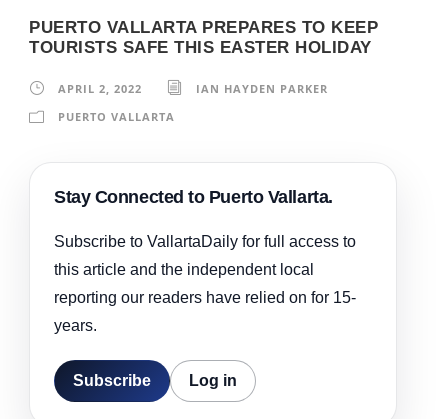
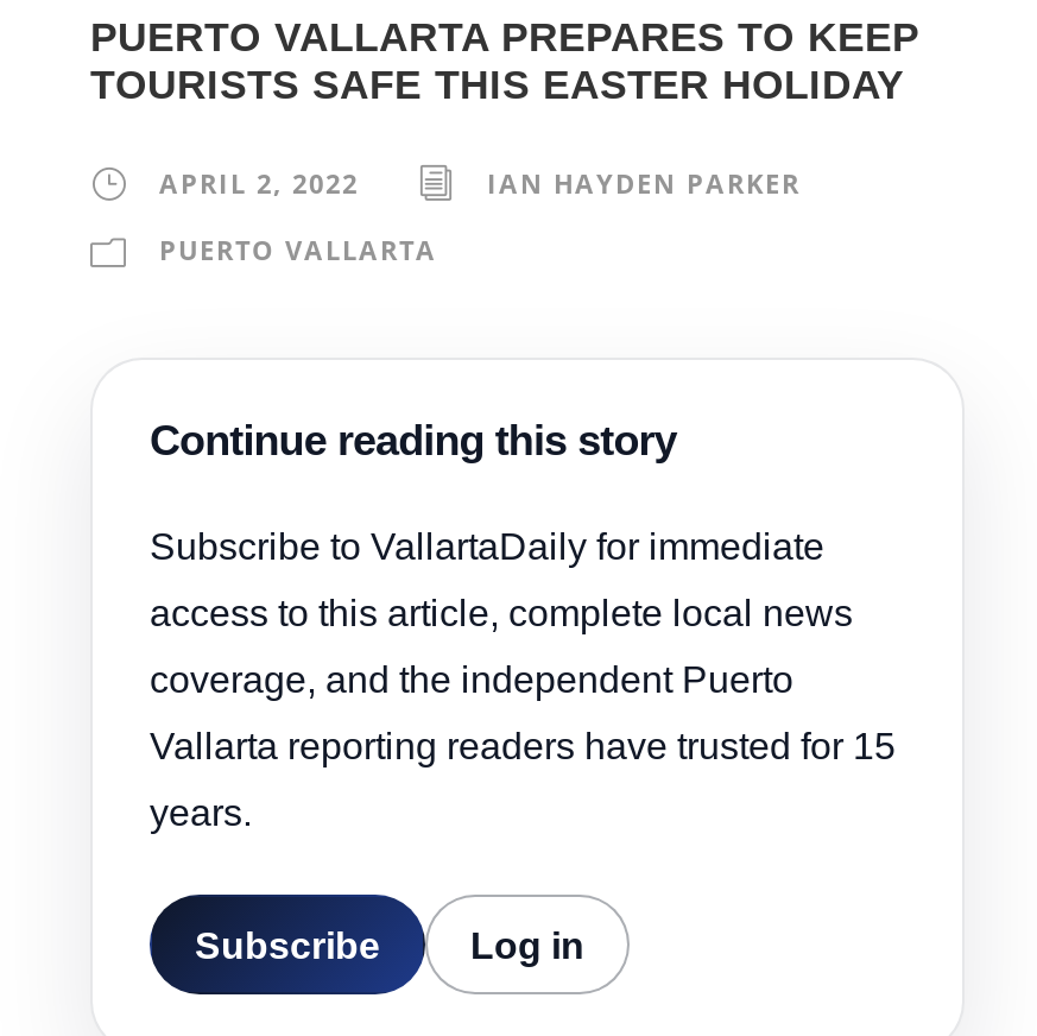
[54,187,356,306] Stay Connected to Puerto Vallarta. | Subscribe to VallartaDaily for full access to | this article and the independent local | reporting our readers have relied on for 15- -> [150,417,896,767] Continue reading this story | Subscribe to VallartaDaily for immediate | access to this article, complete local news | coverage, and the independent Puerto | Vallarta reporting readers have trusted for 15

